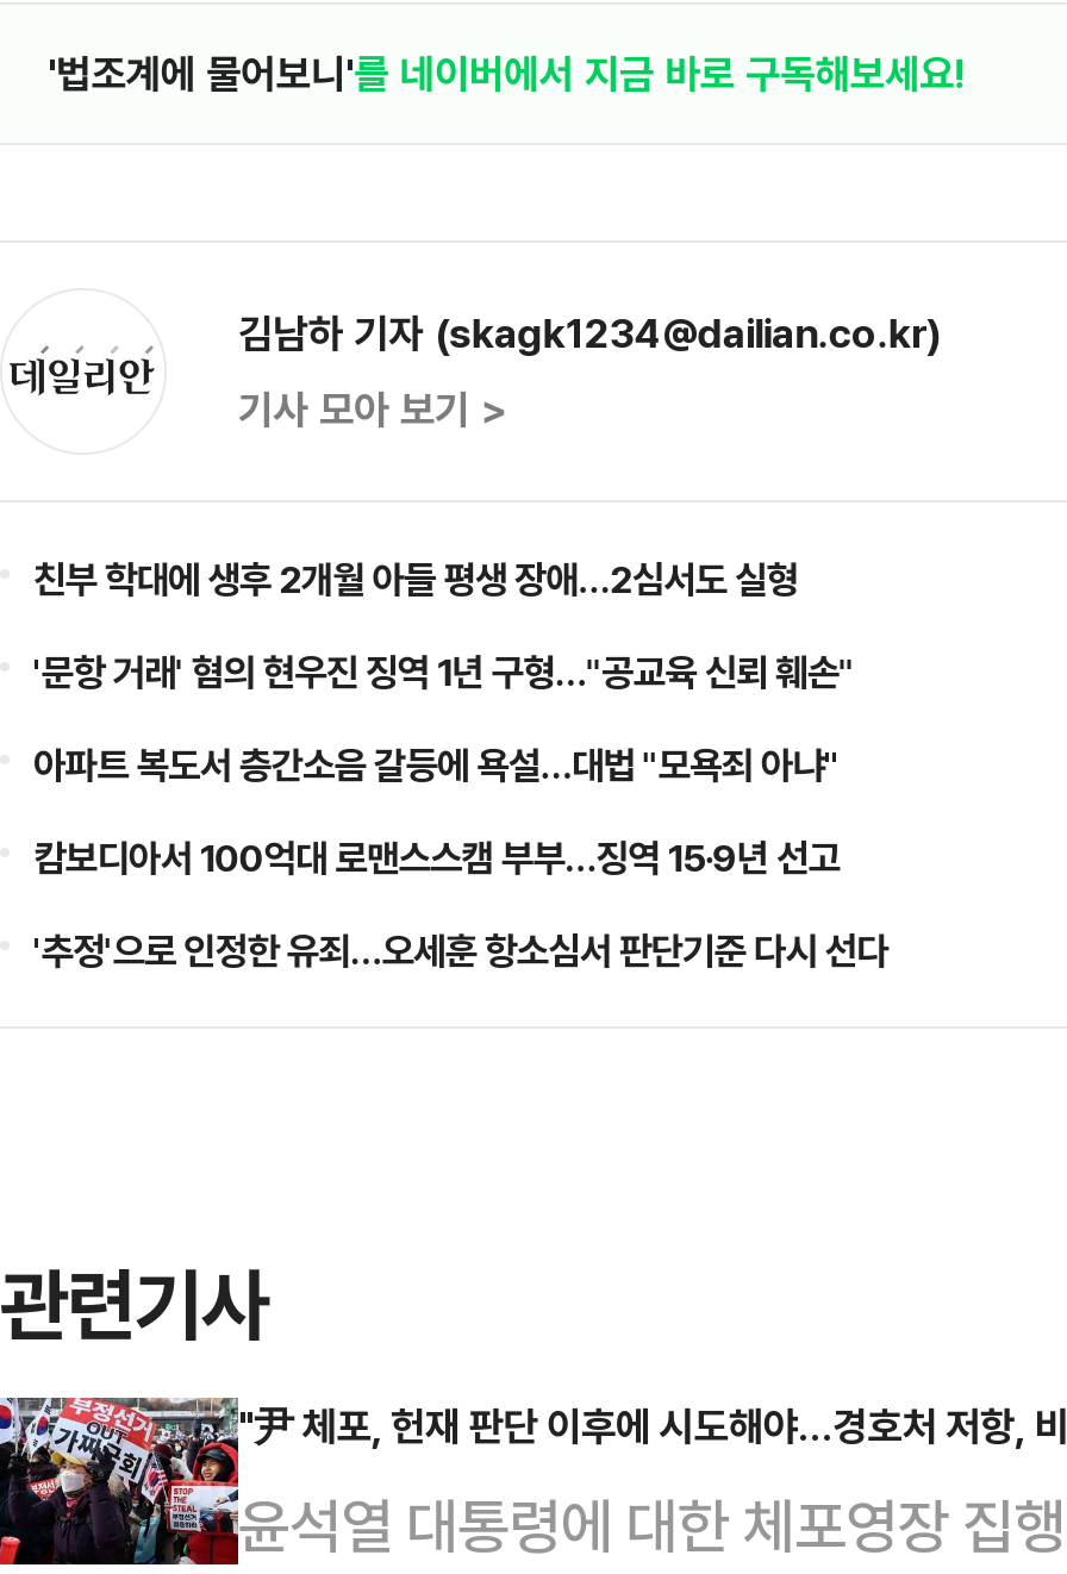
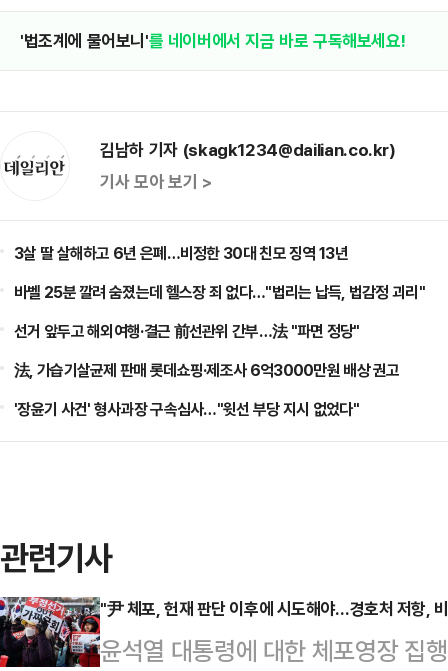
[33,552,798,605] 친부 학대에 생후 2개월 아들 평생 장애…2심서도 실형 -> [14,242,348,264] 3살 딸 살해하고 6년 은폐…비정한 30대 친모 징역 13년
[33,645,854,698] '문항 거래' 혐의 현우진 징역 1년 구형…"공교육 신뢰 훼손" -> [14,281,425,303] 바벨 25분 깔려 숨졌는데 헬스장 죄 없다…"법리는 납득, 법감정 괴리"
[33,738,839,791] 아파트 복도서 층간소음 갈등에 욕설…대법 "모욕죄 아냐" -> [14,320,360,342] 선거 앞두고 해외여행·결근 前선관위 간부…法 "파면 정당"
[33,831,840,883] 캄보디아서 100억대 로맨스스캠 부부…징역 15·9년 선고 -> [14,359,400,381] 法, 가습기살균제 판매 롯데쇼핑·제조사 6억3000만원 배상 권고
[33,924,888,976] '추정'으로 인정한 유죄…오세훈 항소심서 판단기준 다시 선다 -> [14,398,359,420] '장윤기 사건' 형사과장 구속심사…"윗선 부당 지시 없었다"

